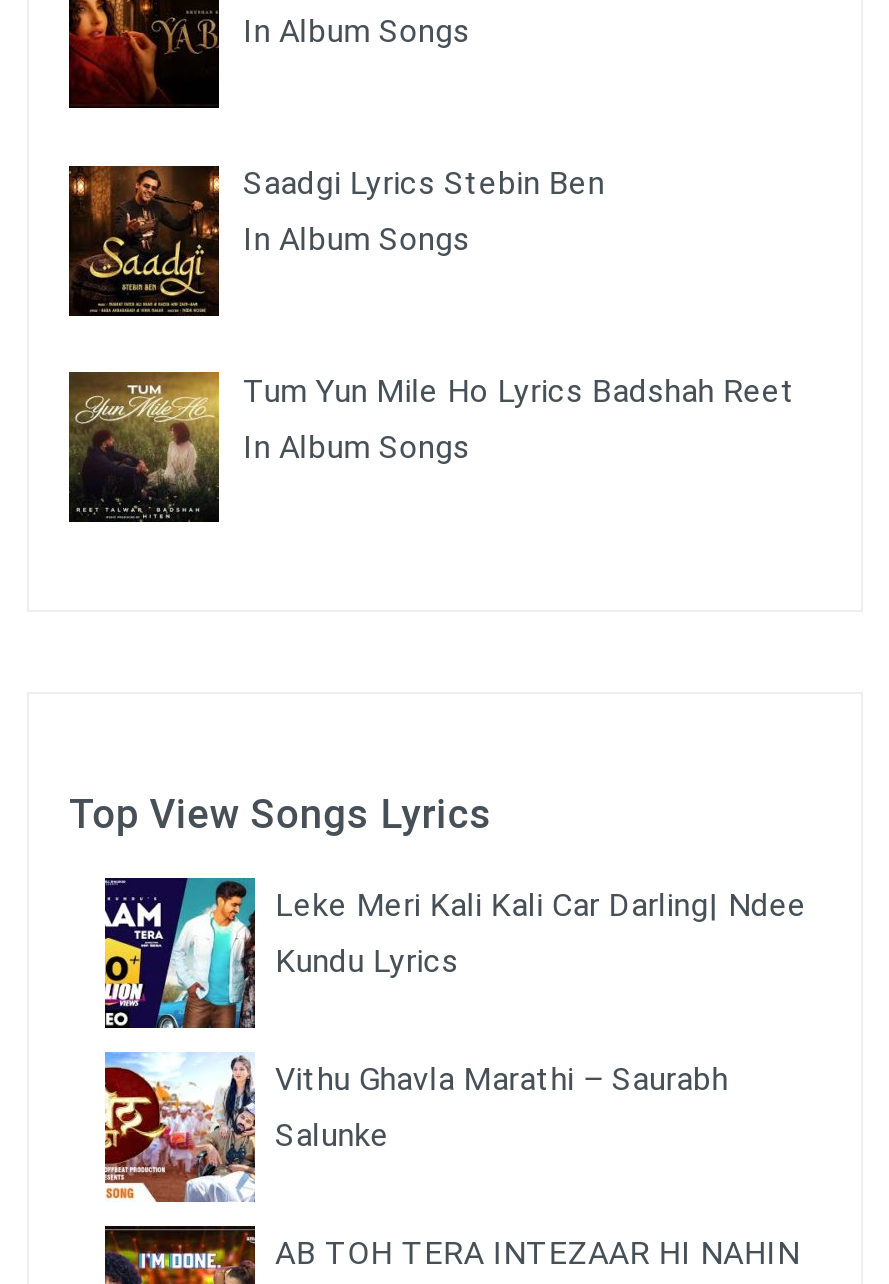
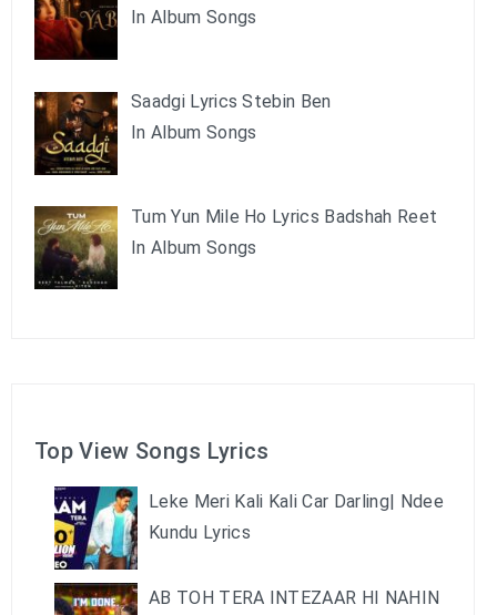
[103,1052,728,1204] [image] | Vithu Ghavla Marathi – Saurabh | Salunke -> none

